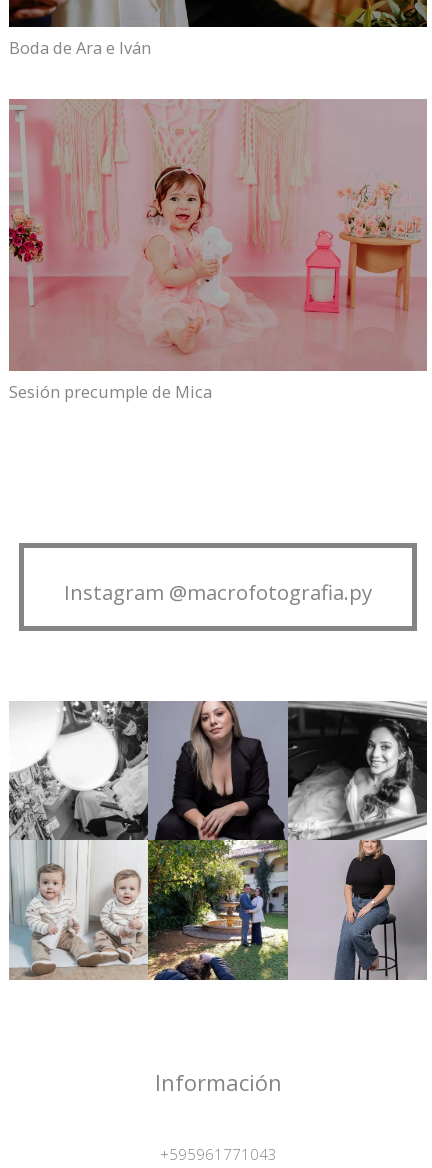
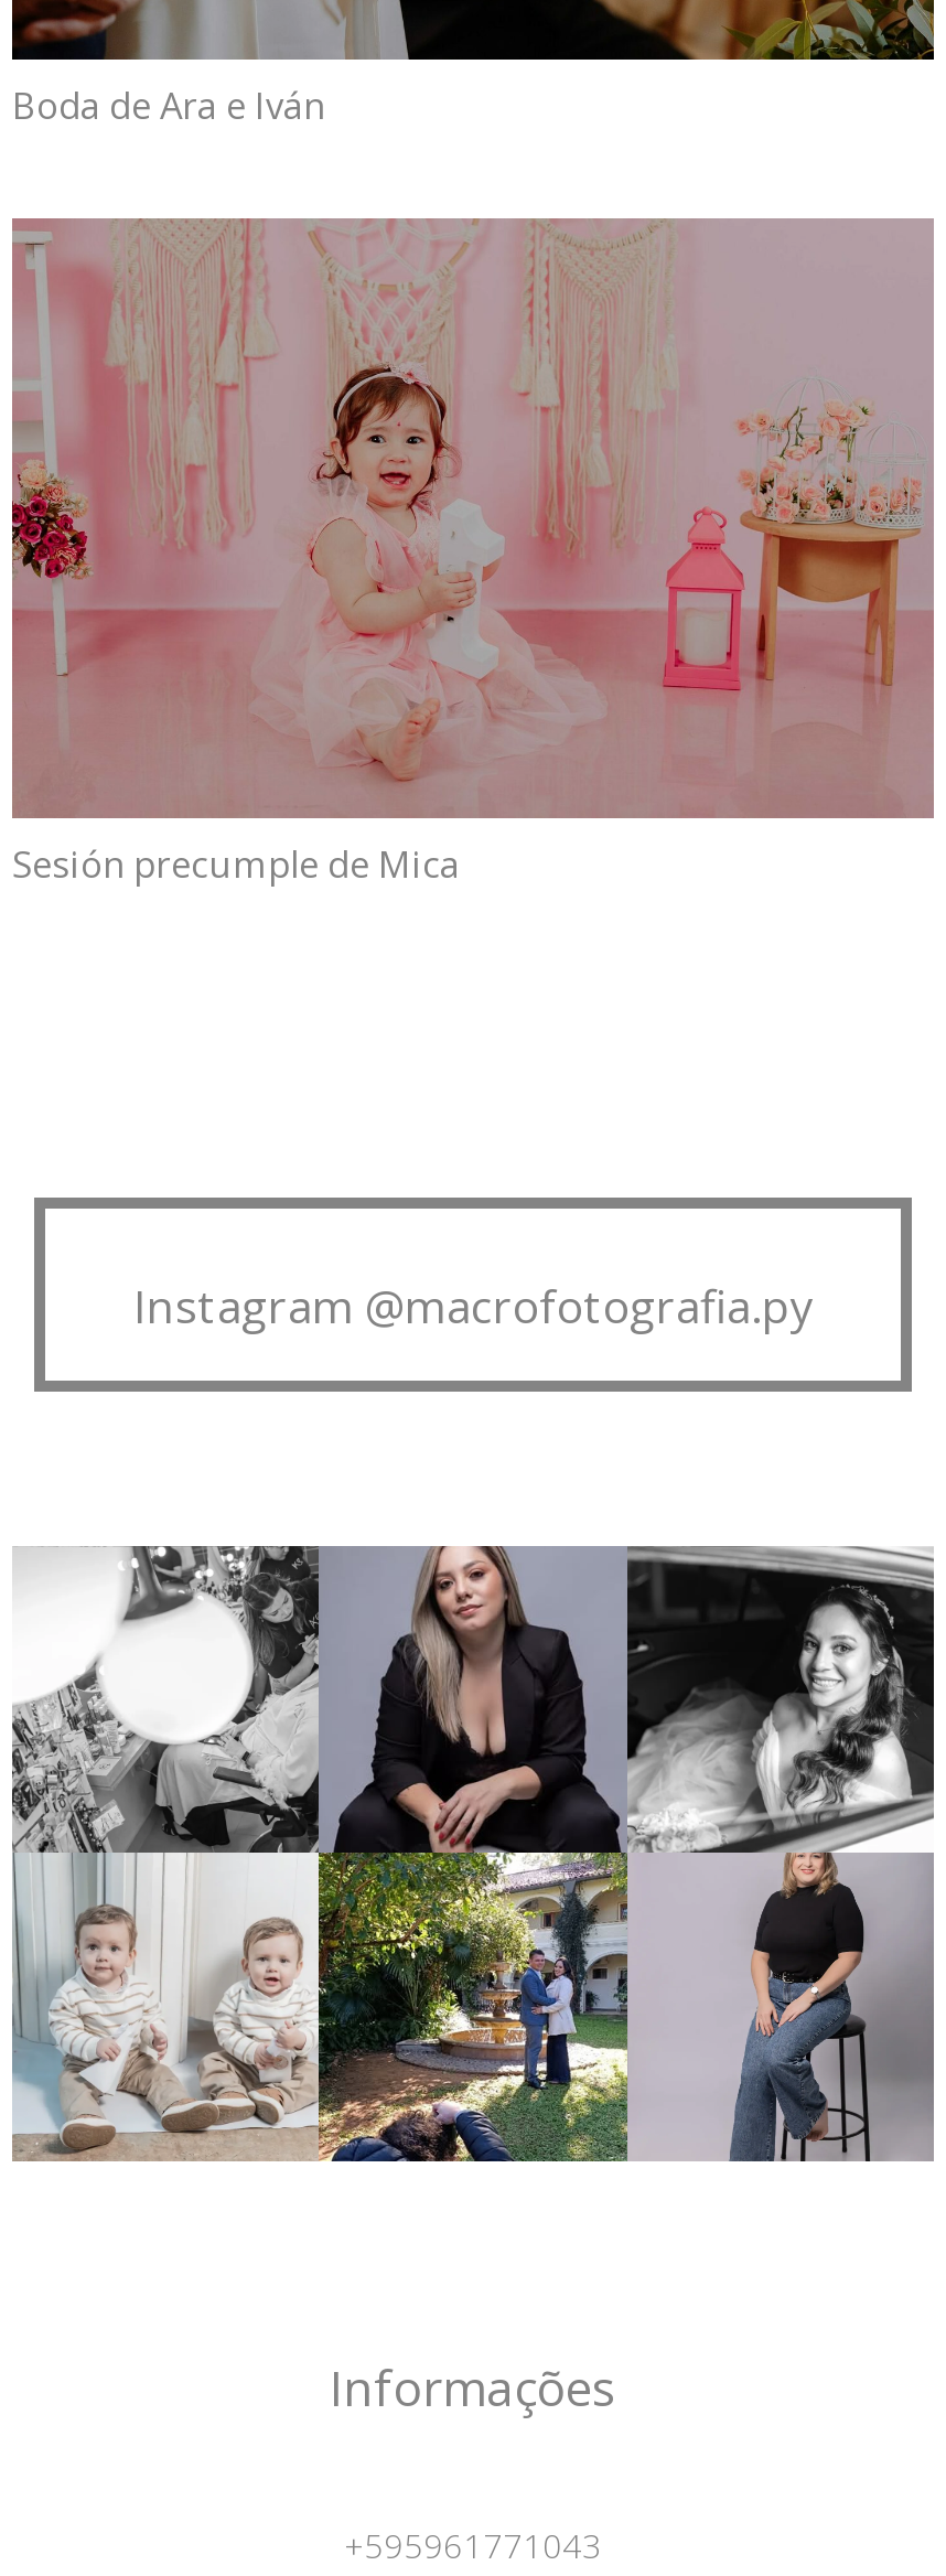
[154,1067,281,1097] Información -> [330,2353,616,2419] Informações

